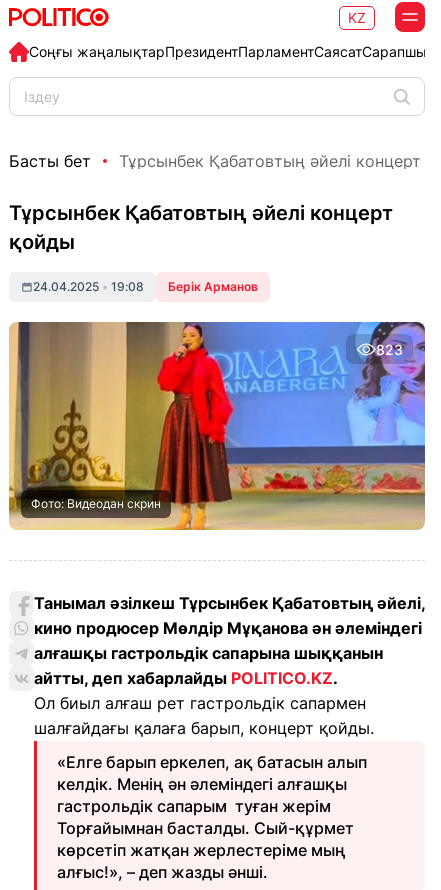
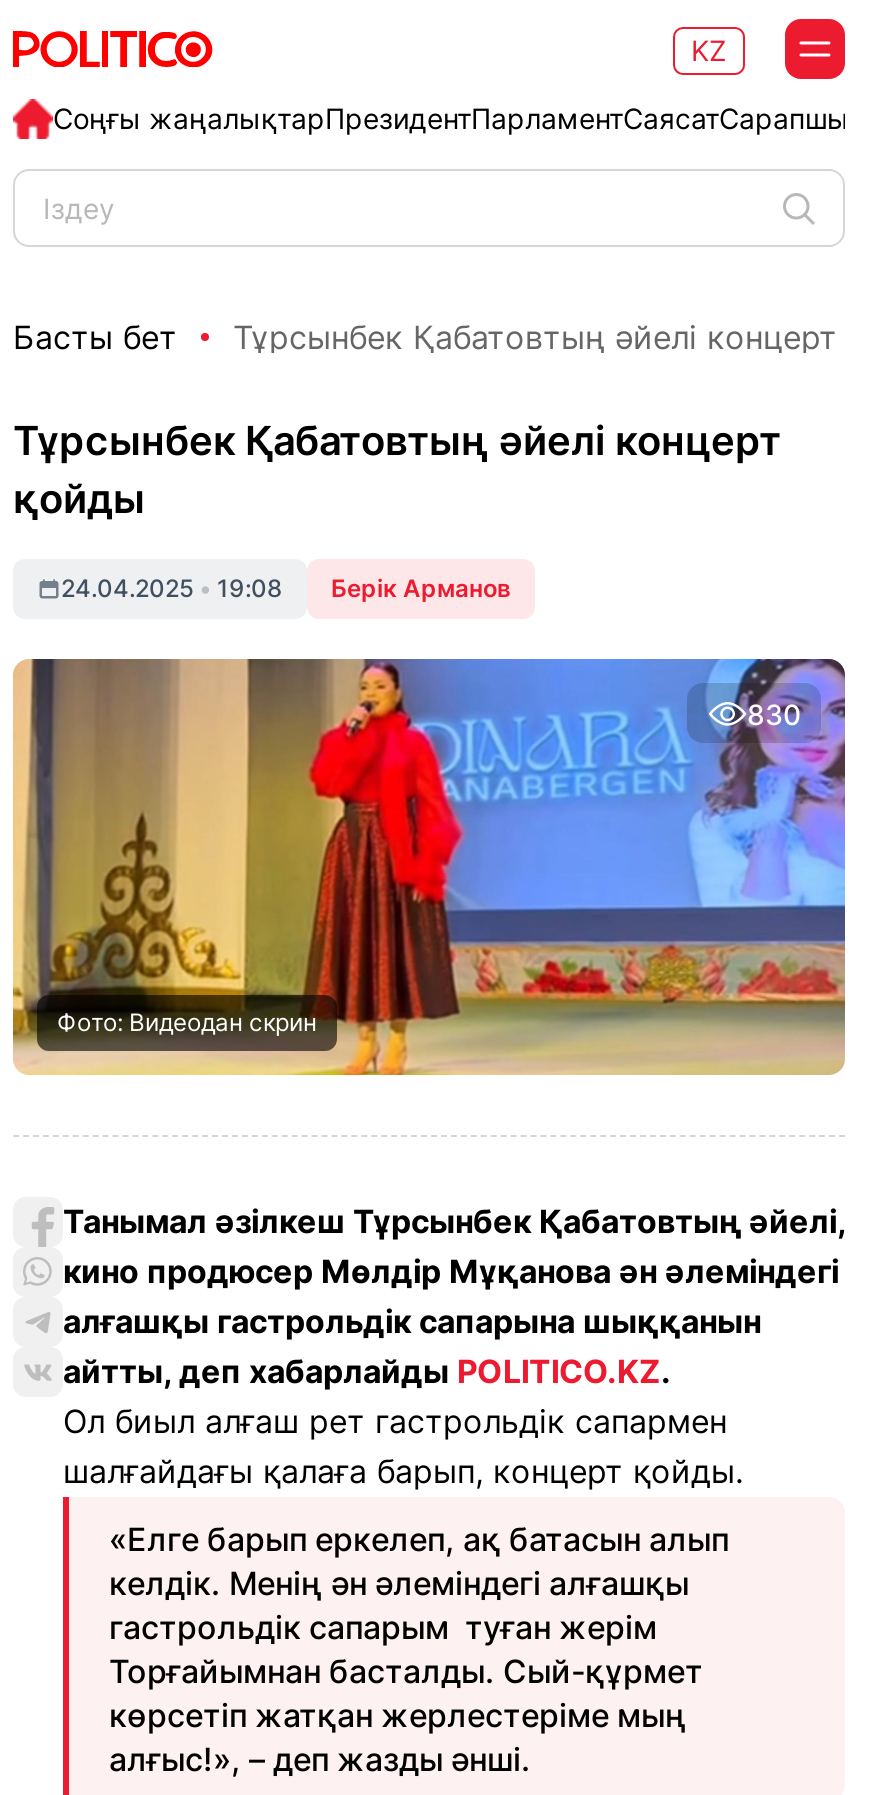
[376,340,403,357] 823 -> [747,696,801,730] 830

